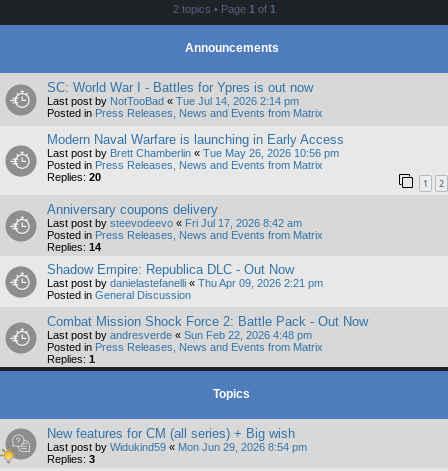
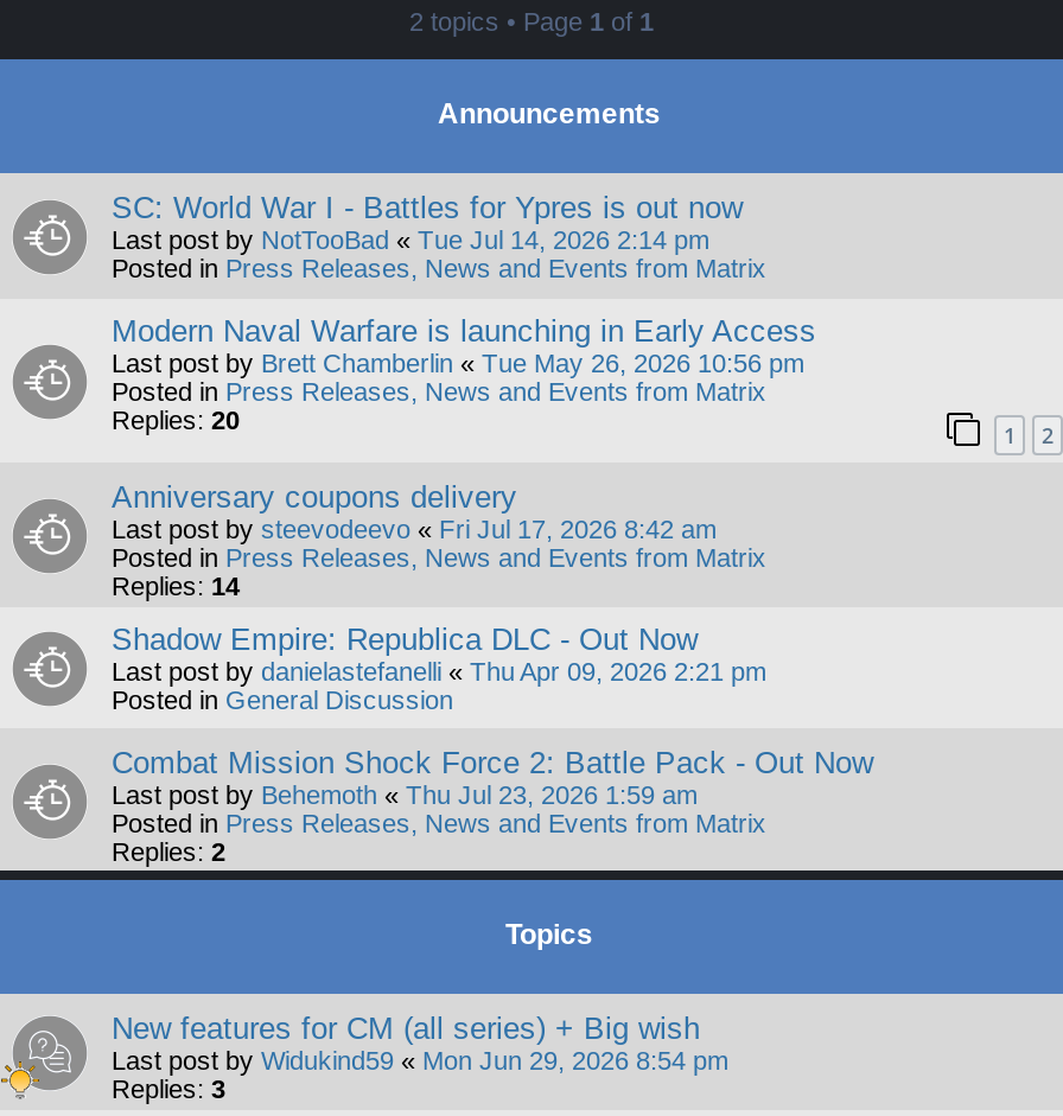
[47,329,312,341] Last post by andresverde «Sun Feb 22, 2026 4:48 pm -> [112,779,698,808] Last post by Behemoth «Thu Jul 23, 2026 1:59 am
[47,353,95,365] Replies: 1 -> [112,836,225,865] Replies: 2

